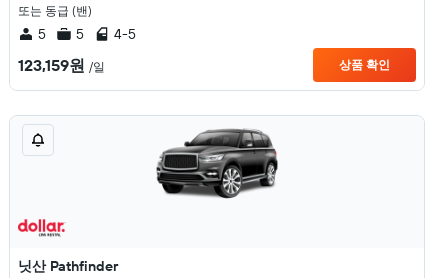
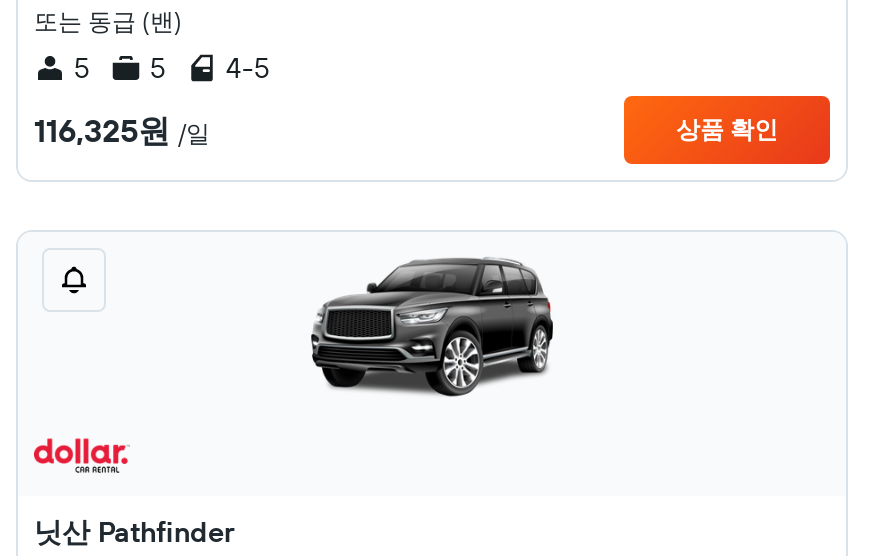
[18,55,105,75] 123,159원 /일 -> [34,110,210,150] 116,325원 /일

